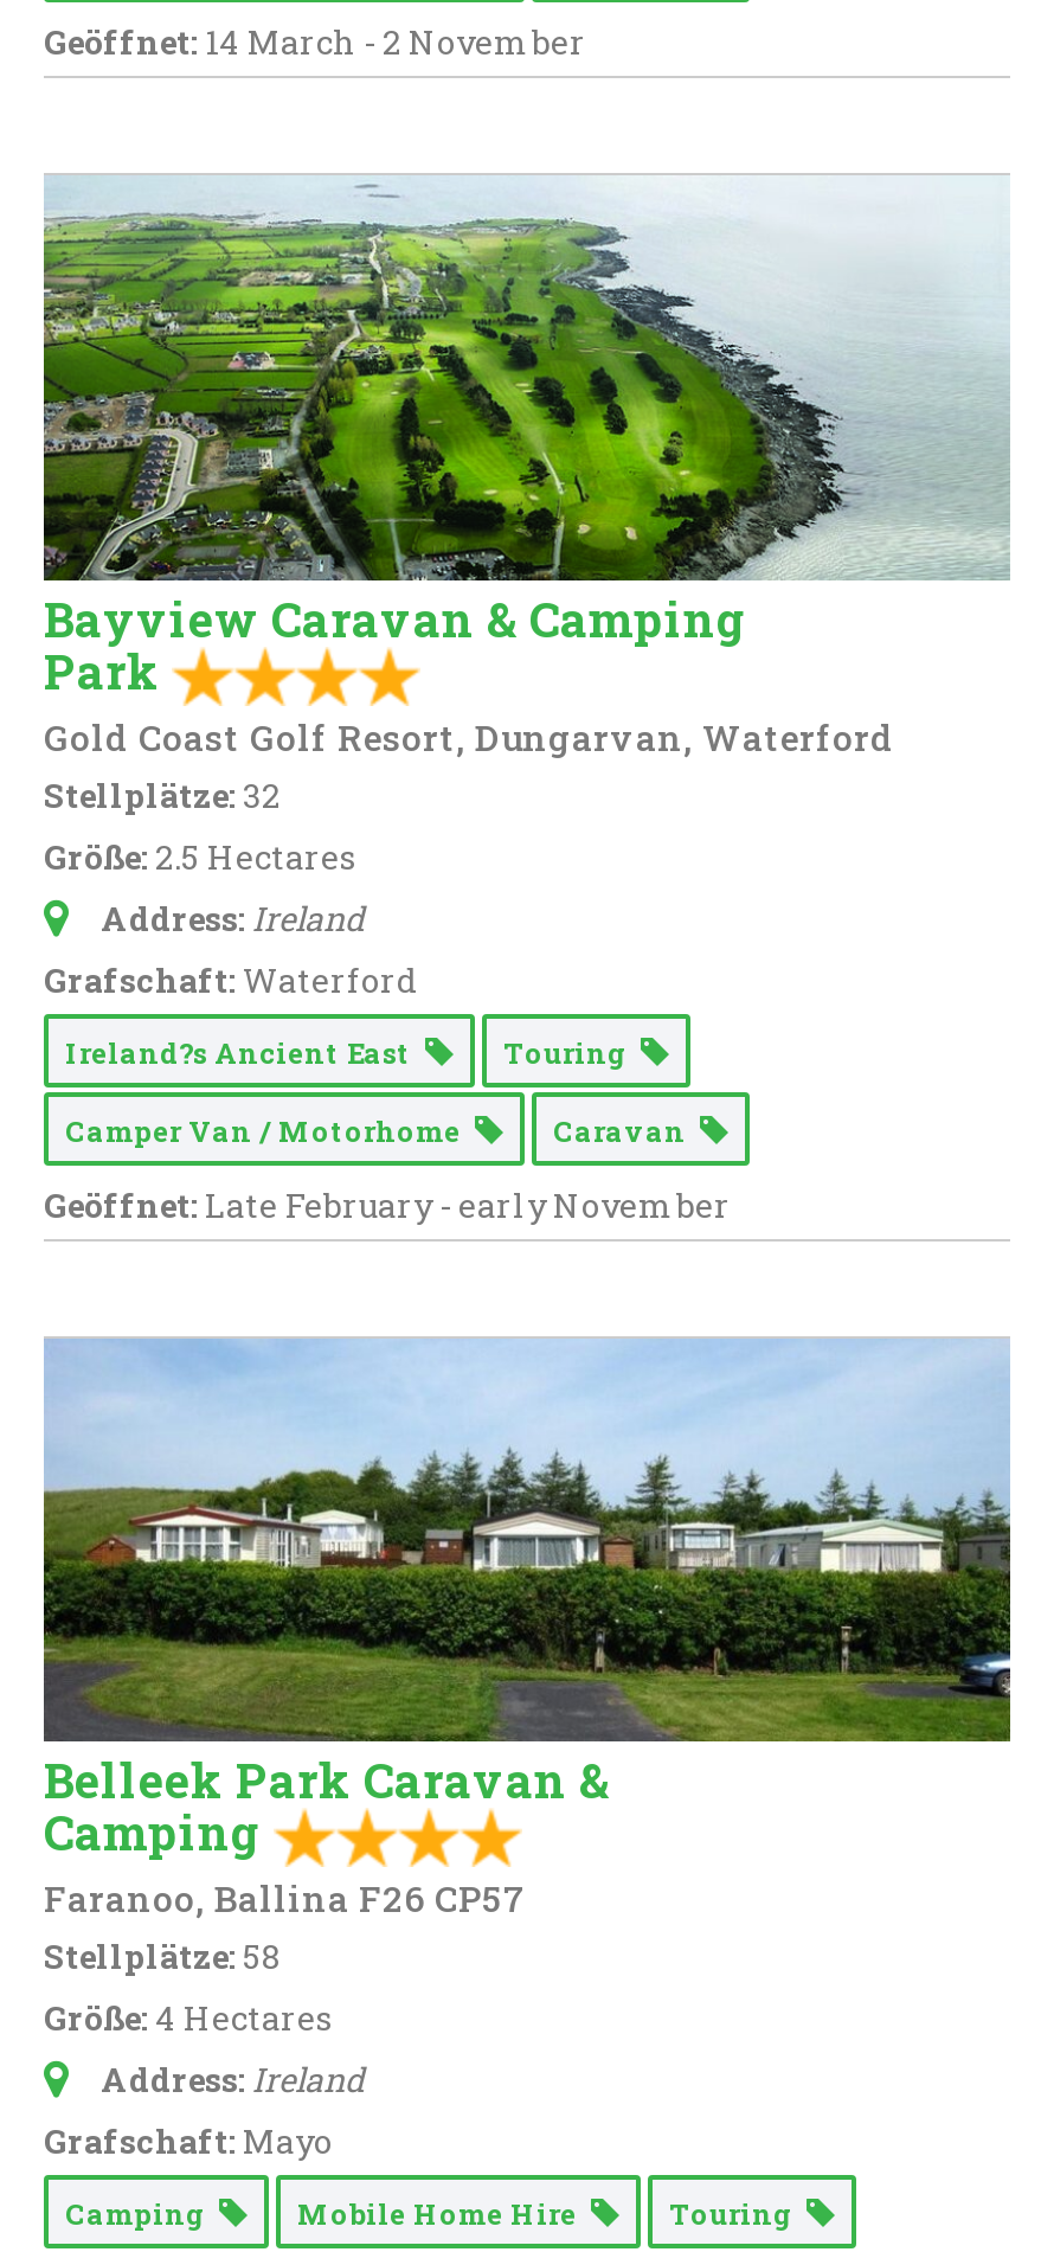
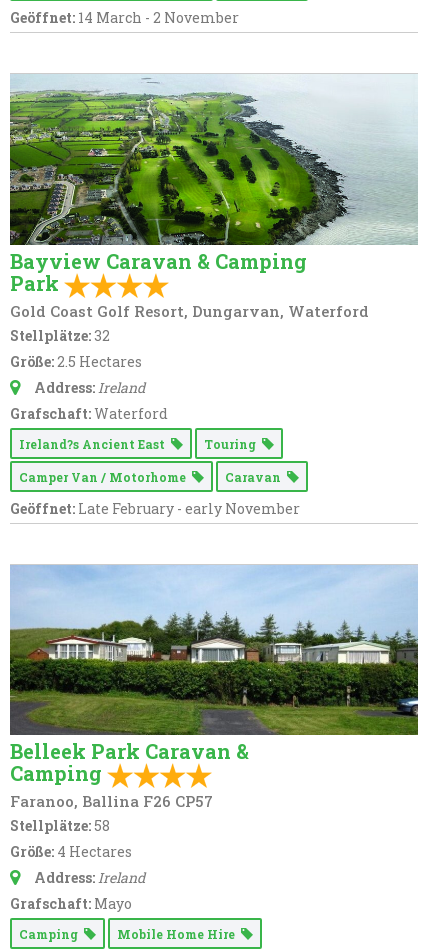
[669,2195,807,2233] Touring -> none

